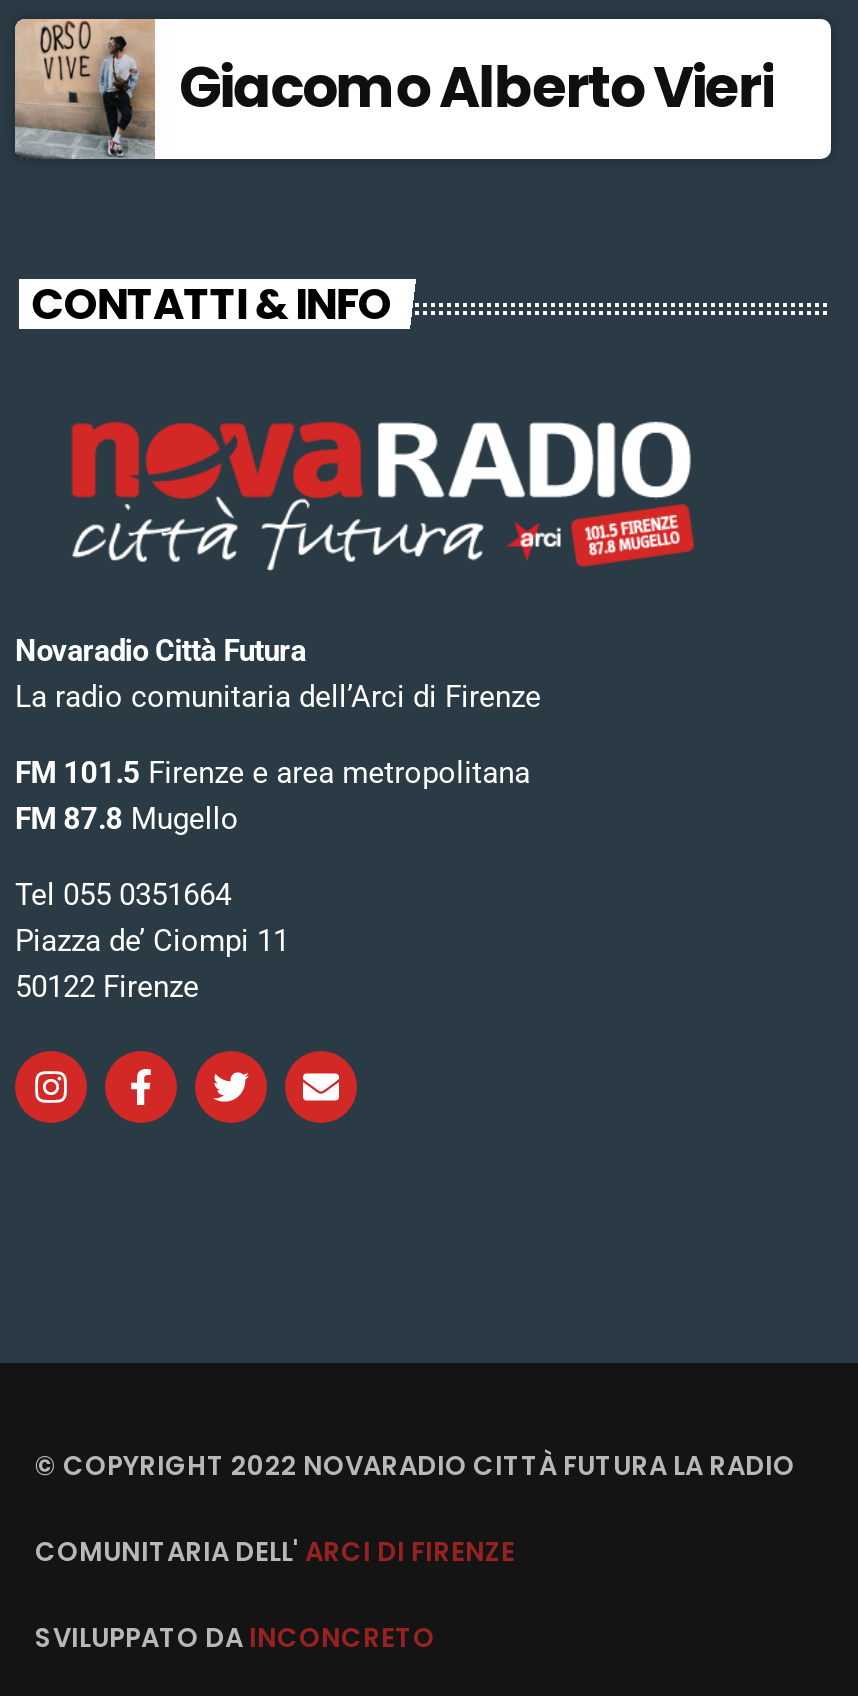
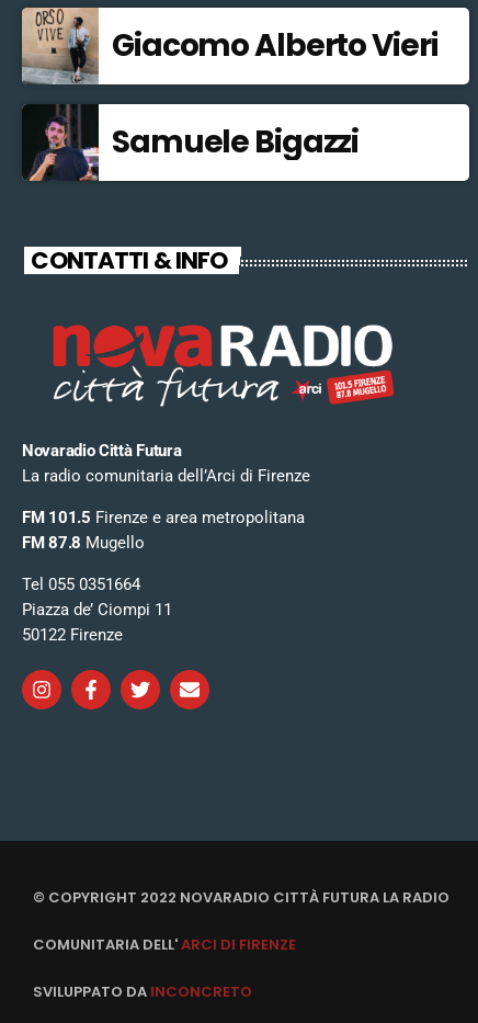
none -> [22,104,359,181] [image] | Samuele Bigazzi

